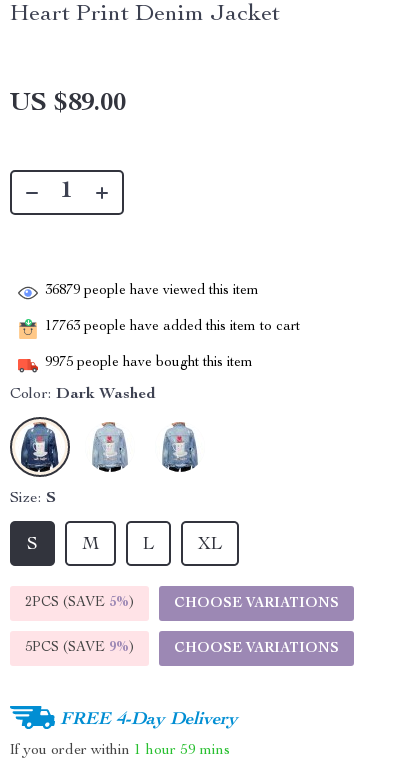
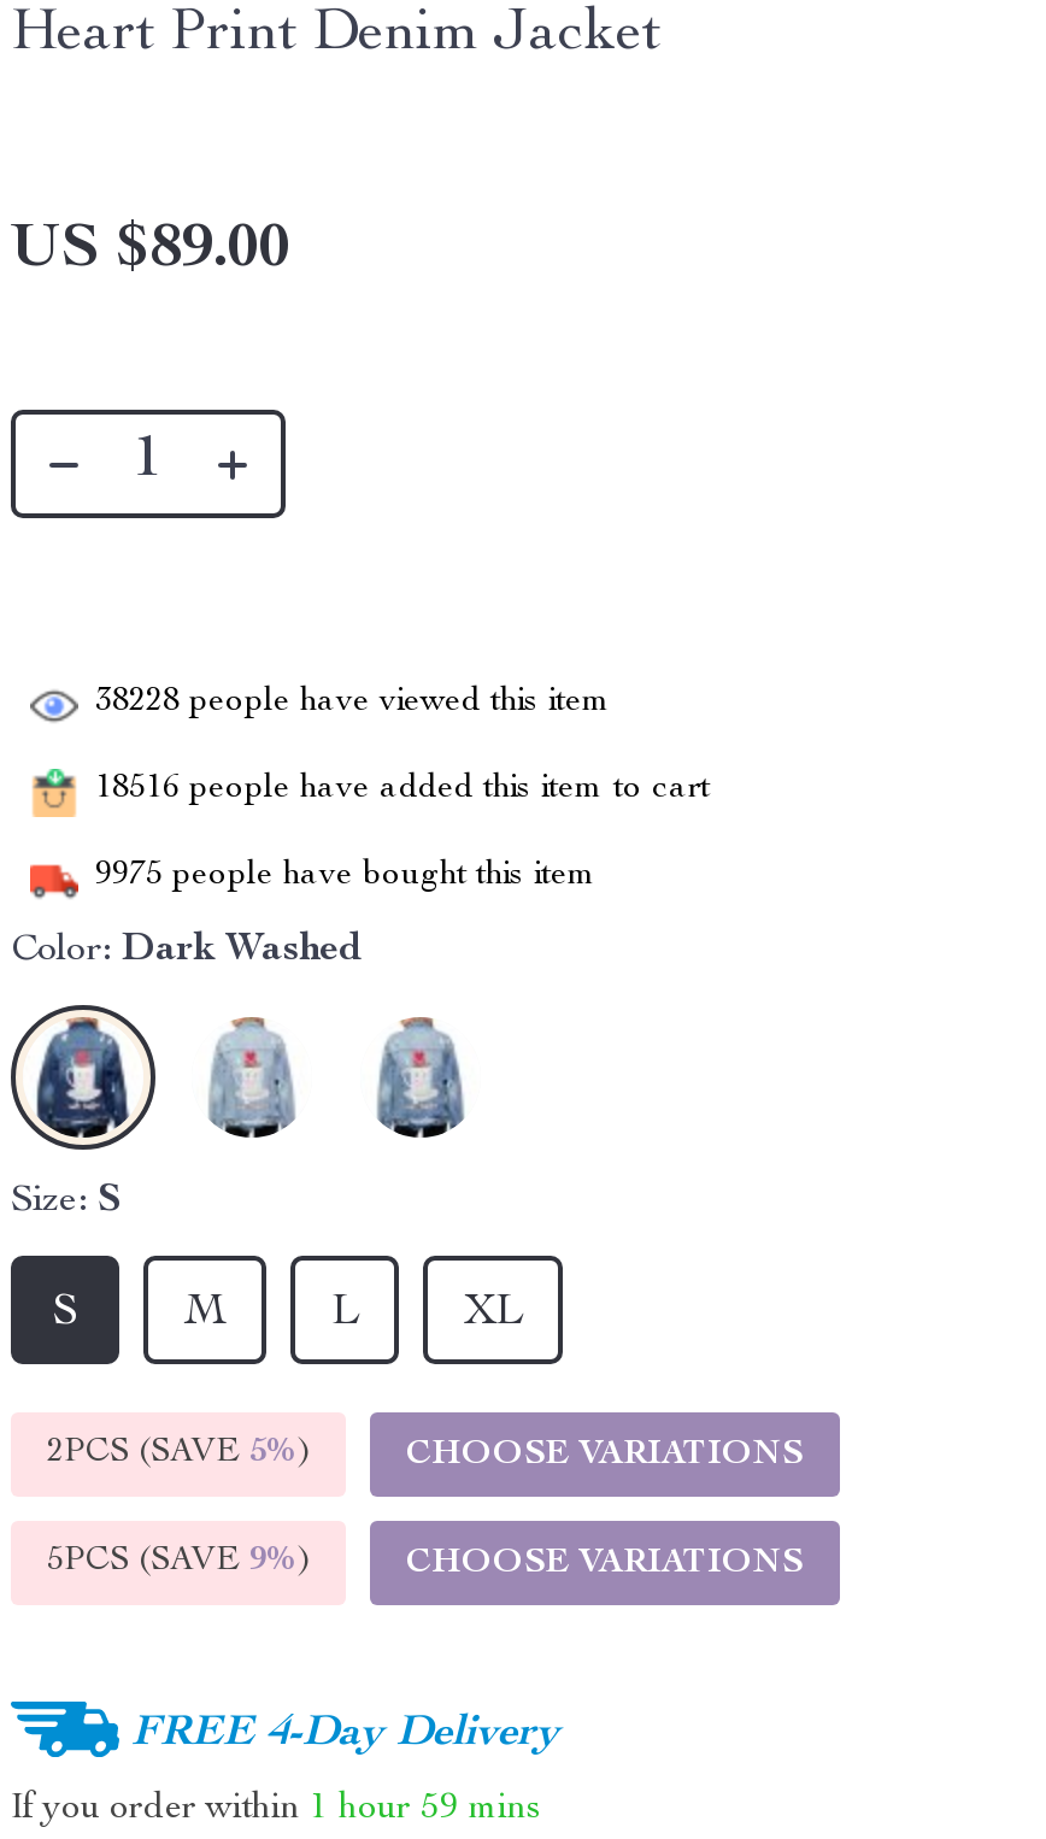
[45,284,259,298] 36879 people have viewed this item -> [95,685,611,719] 38228 people have viewed this item
[45,320,300,334] 17763 people have added this item to cart -> [95,772,710,806] 18516 people have added this item to cart

